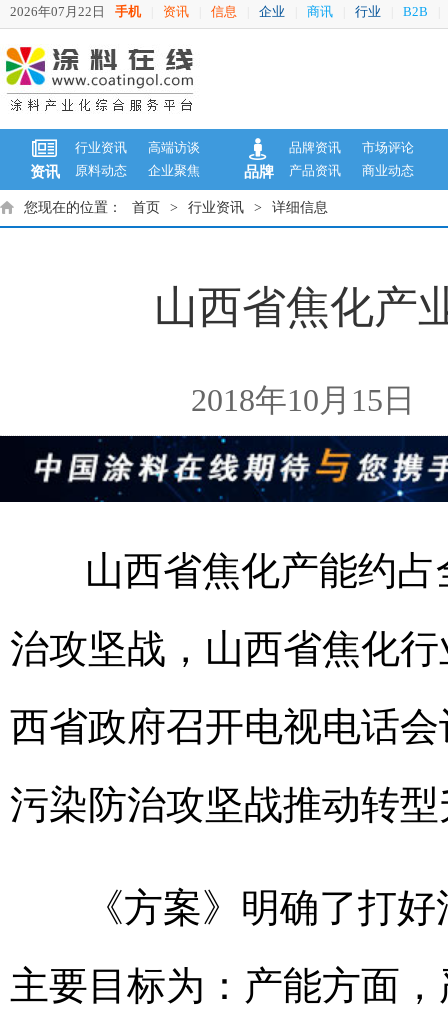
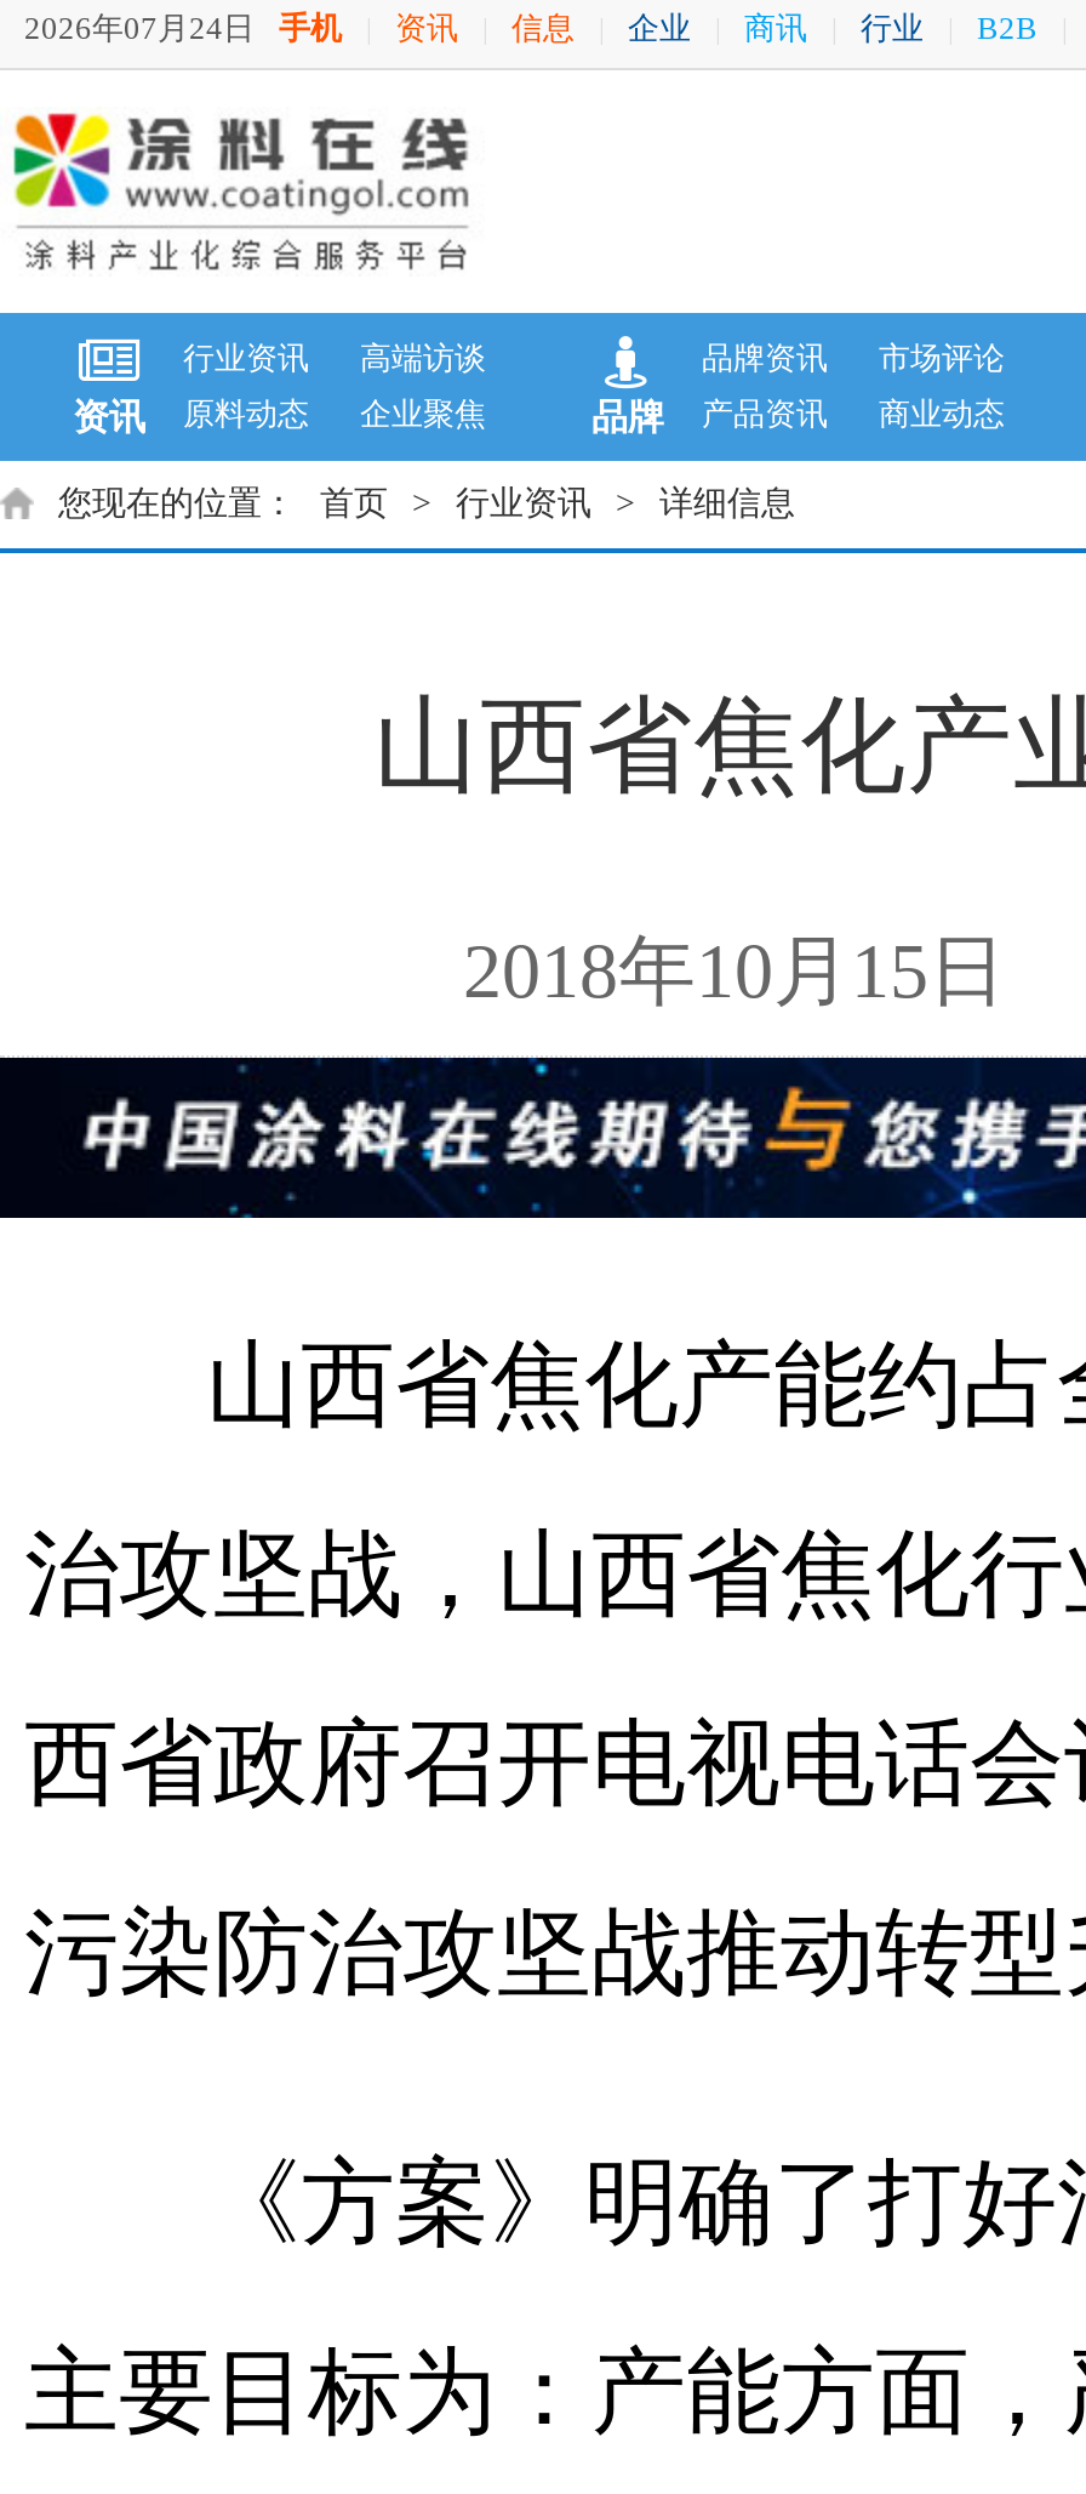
[10,4,428,19] 2026年07月22日 手机 资讯 信息 企业 商讯 行业 B2B -> [24,10,1038,46] 2026年07月24日 手机 资讯 信息 企业 商讯 行业 B2B

